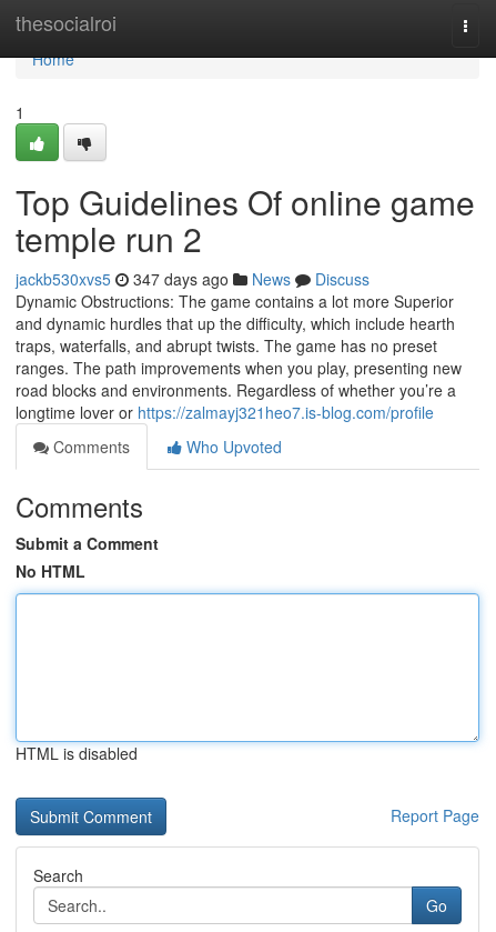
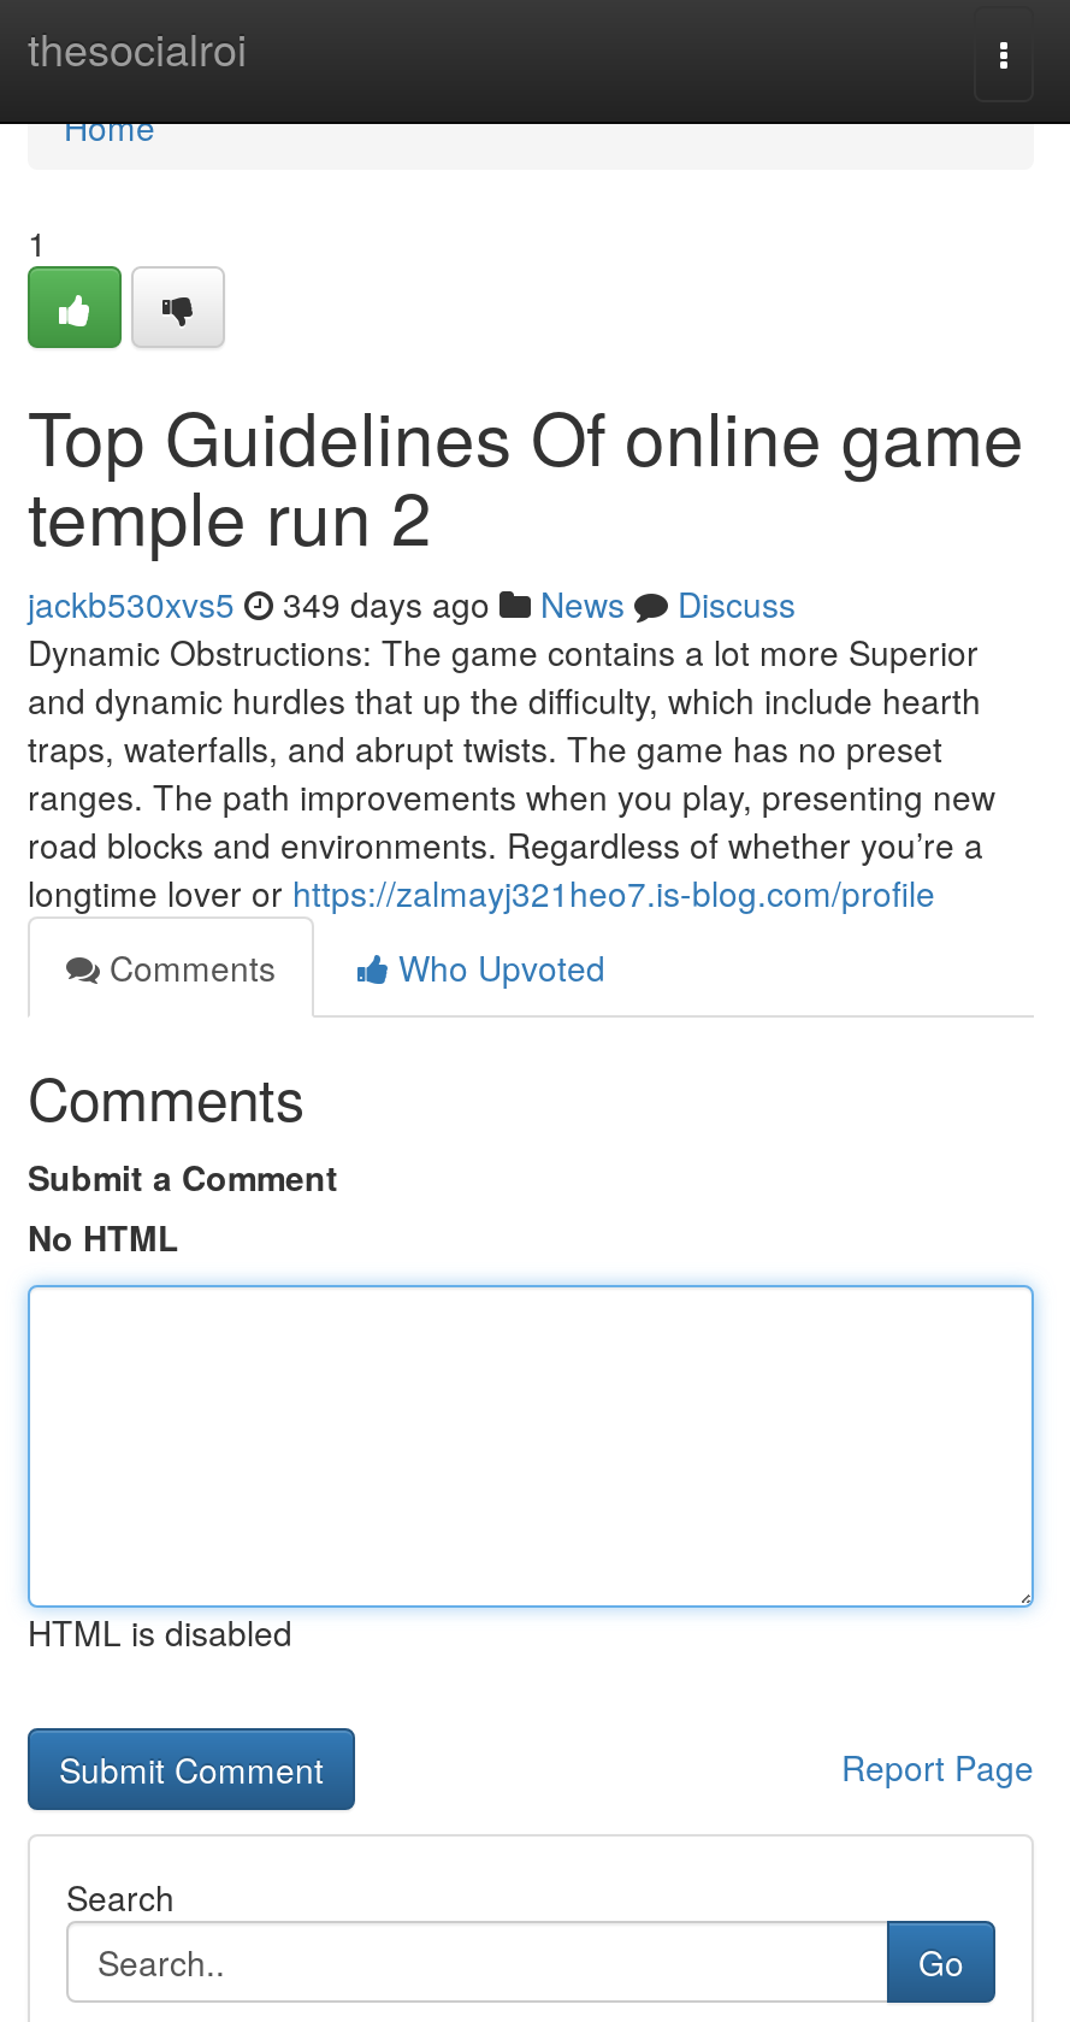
[16,268,370,290] jackb530xvs5 347 days ago News Discuss -> [28,579,796,627] jackb530xvs5 349 days ago News Discuss

